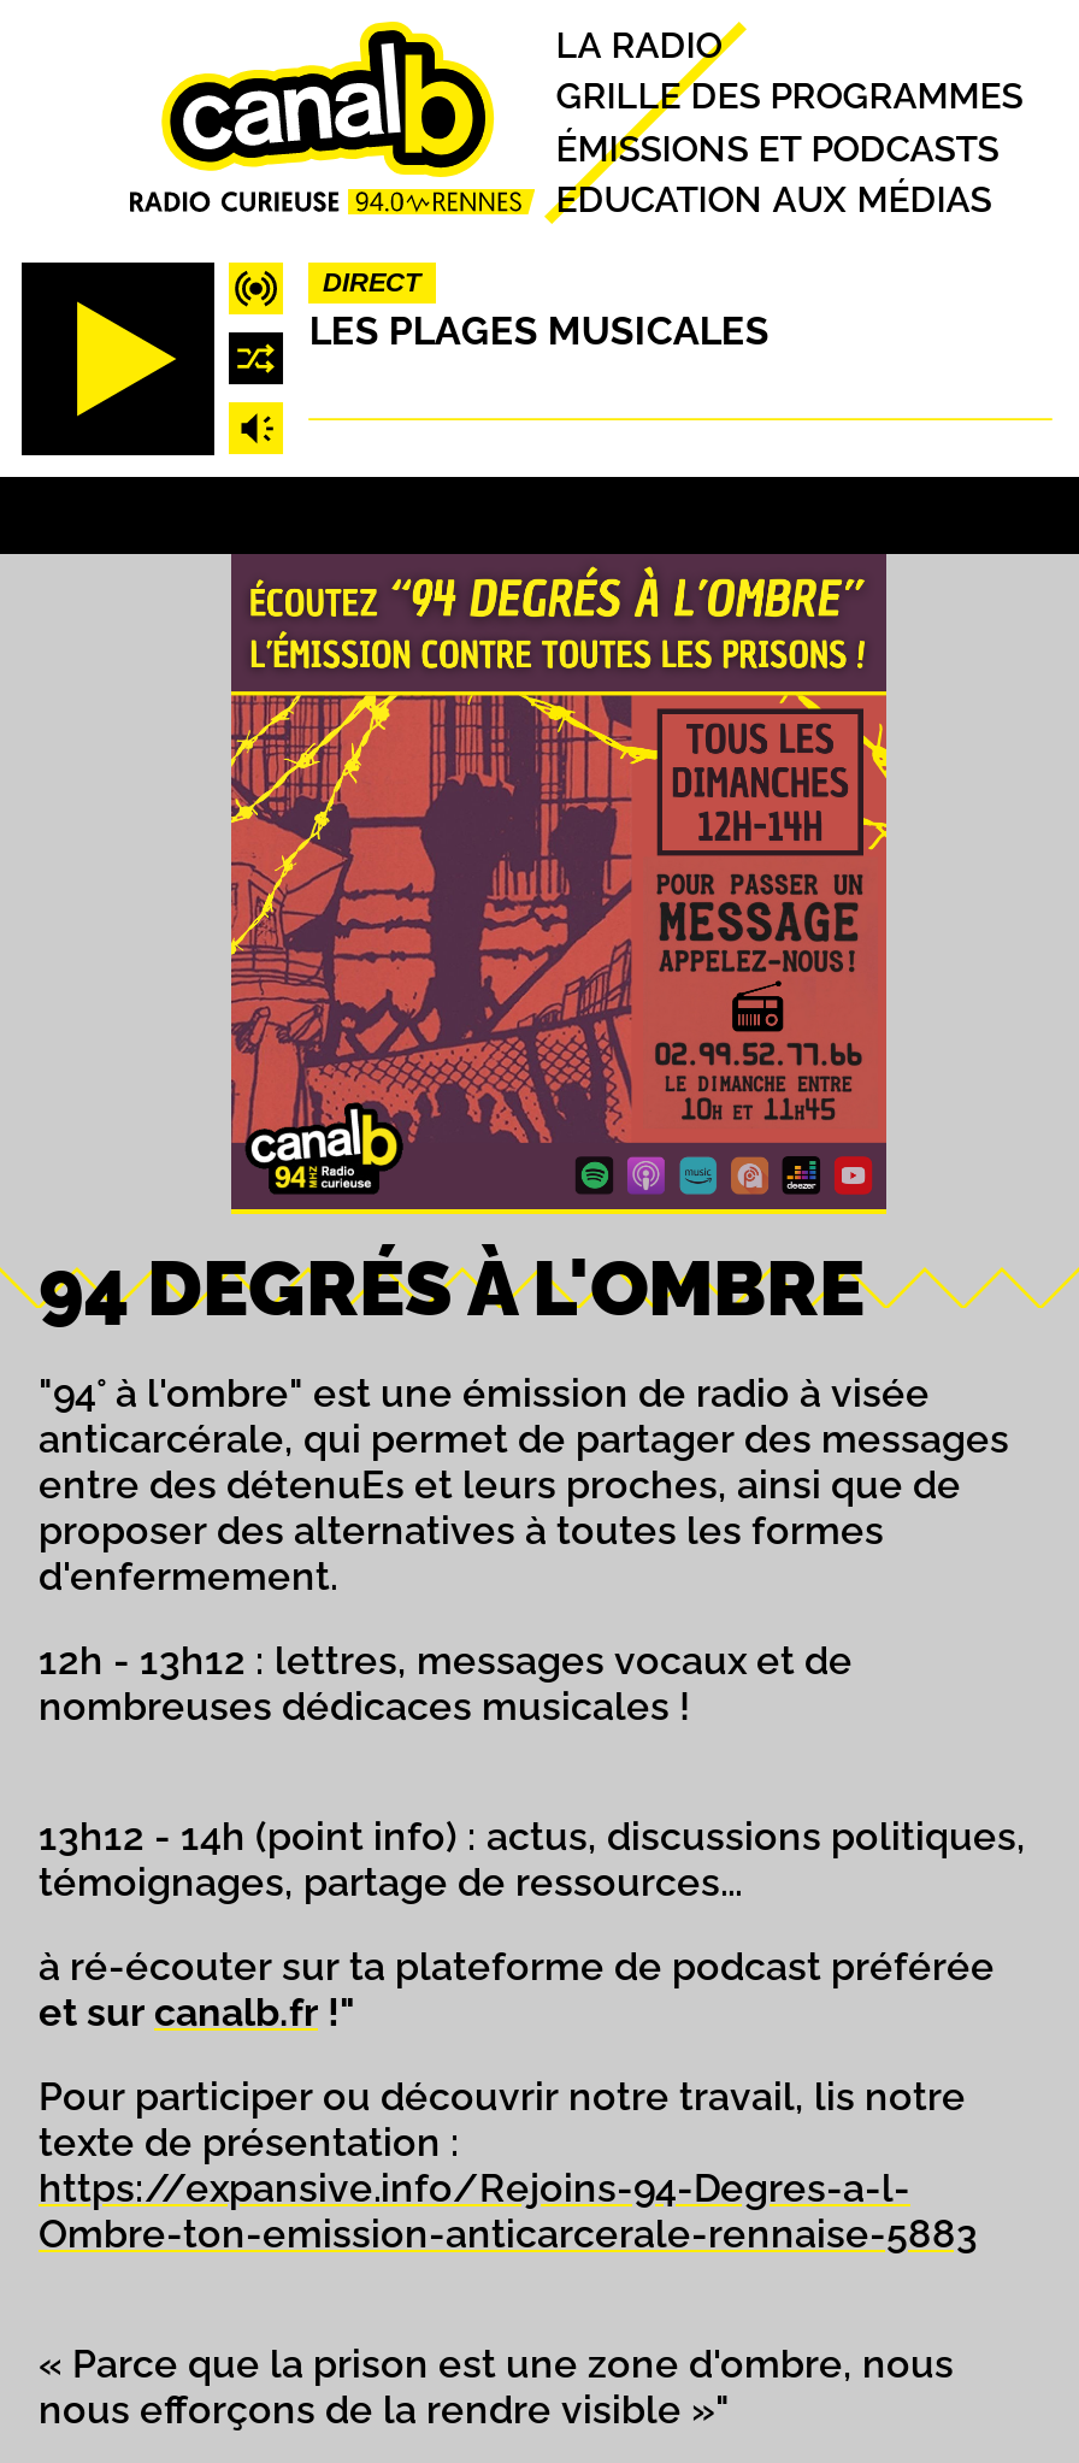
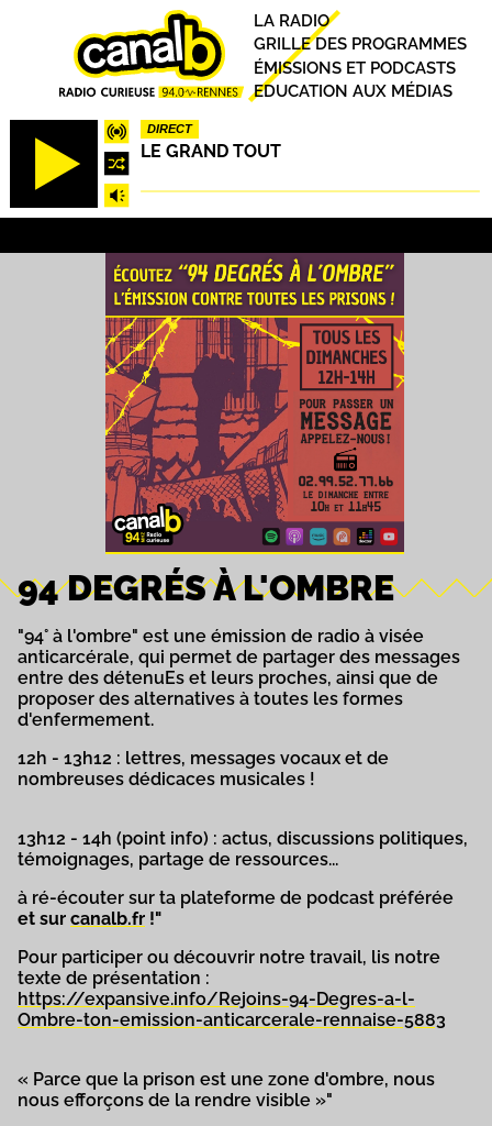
[309,309,769,354] LES PLAGES MUSICALES -> [141,141,282,162] LE GRAND TOUT

